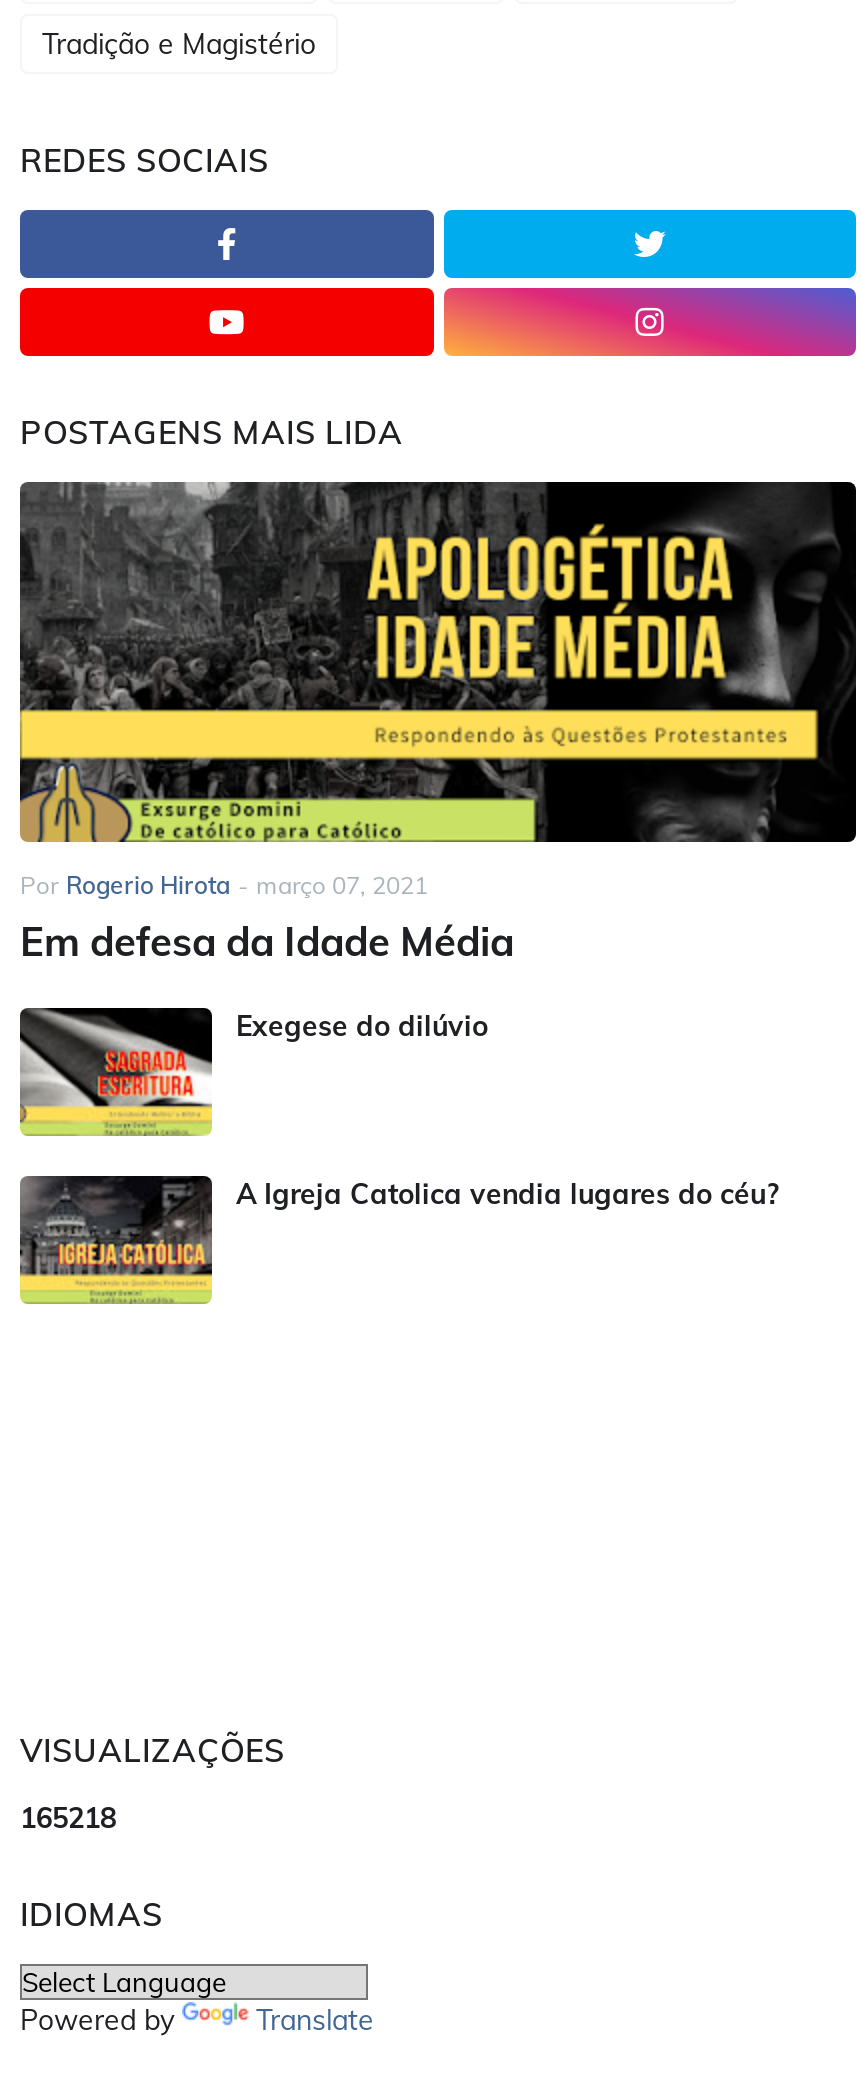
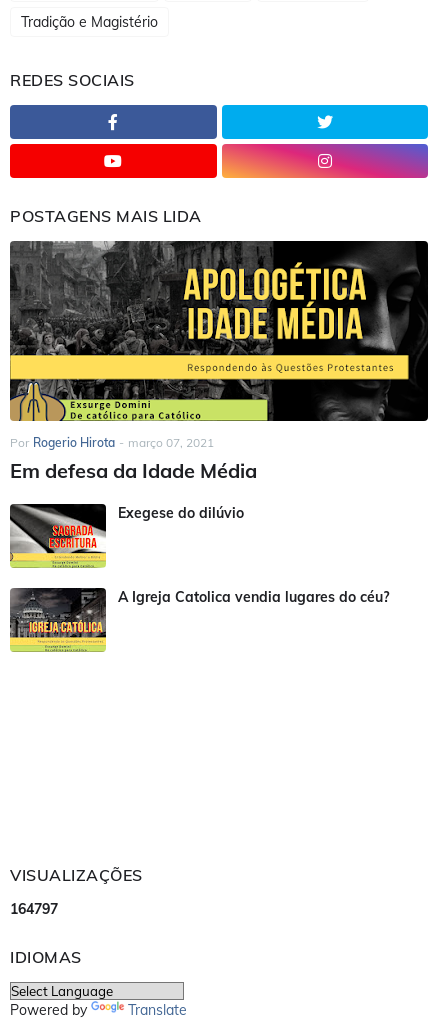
[20,1800,116,1836] 165218 -> [10,900,58,918] 164797

